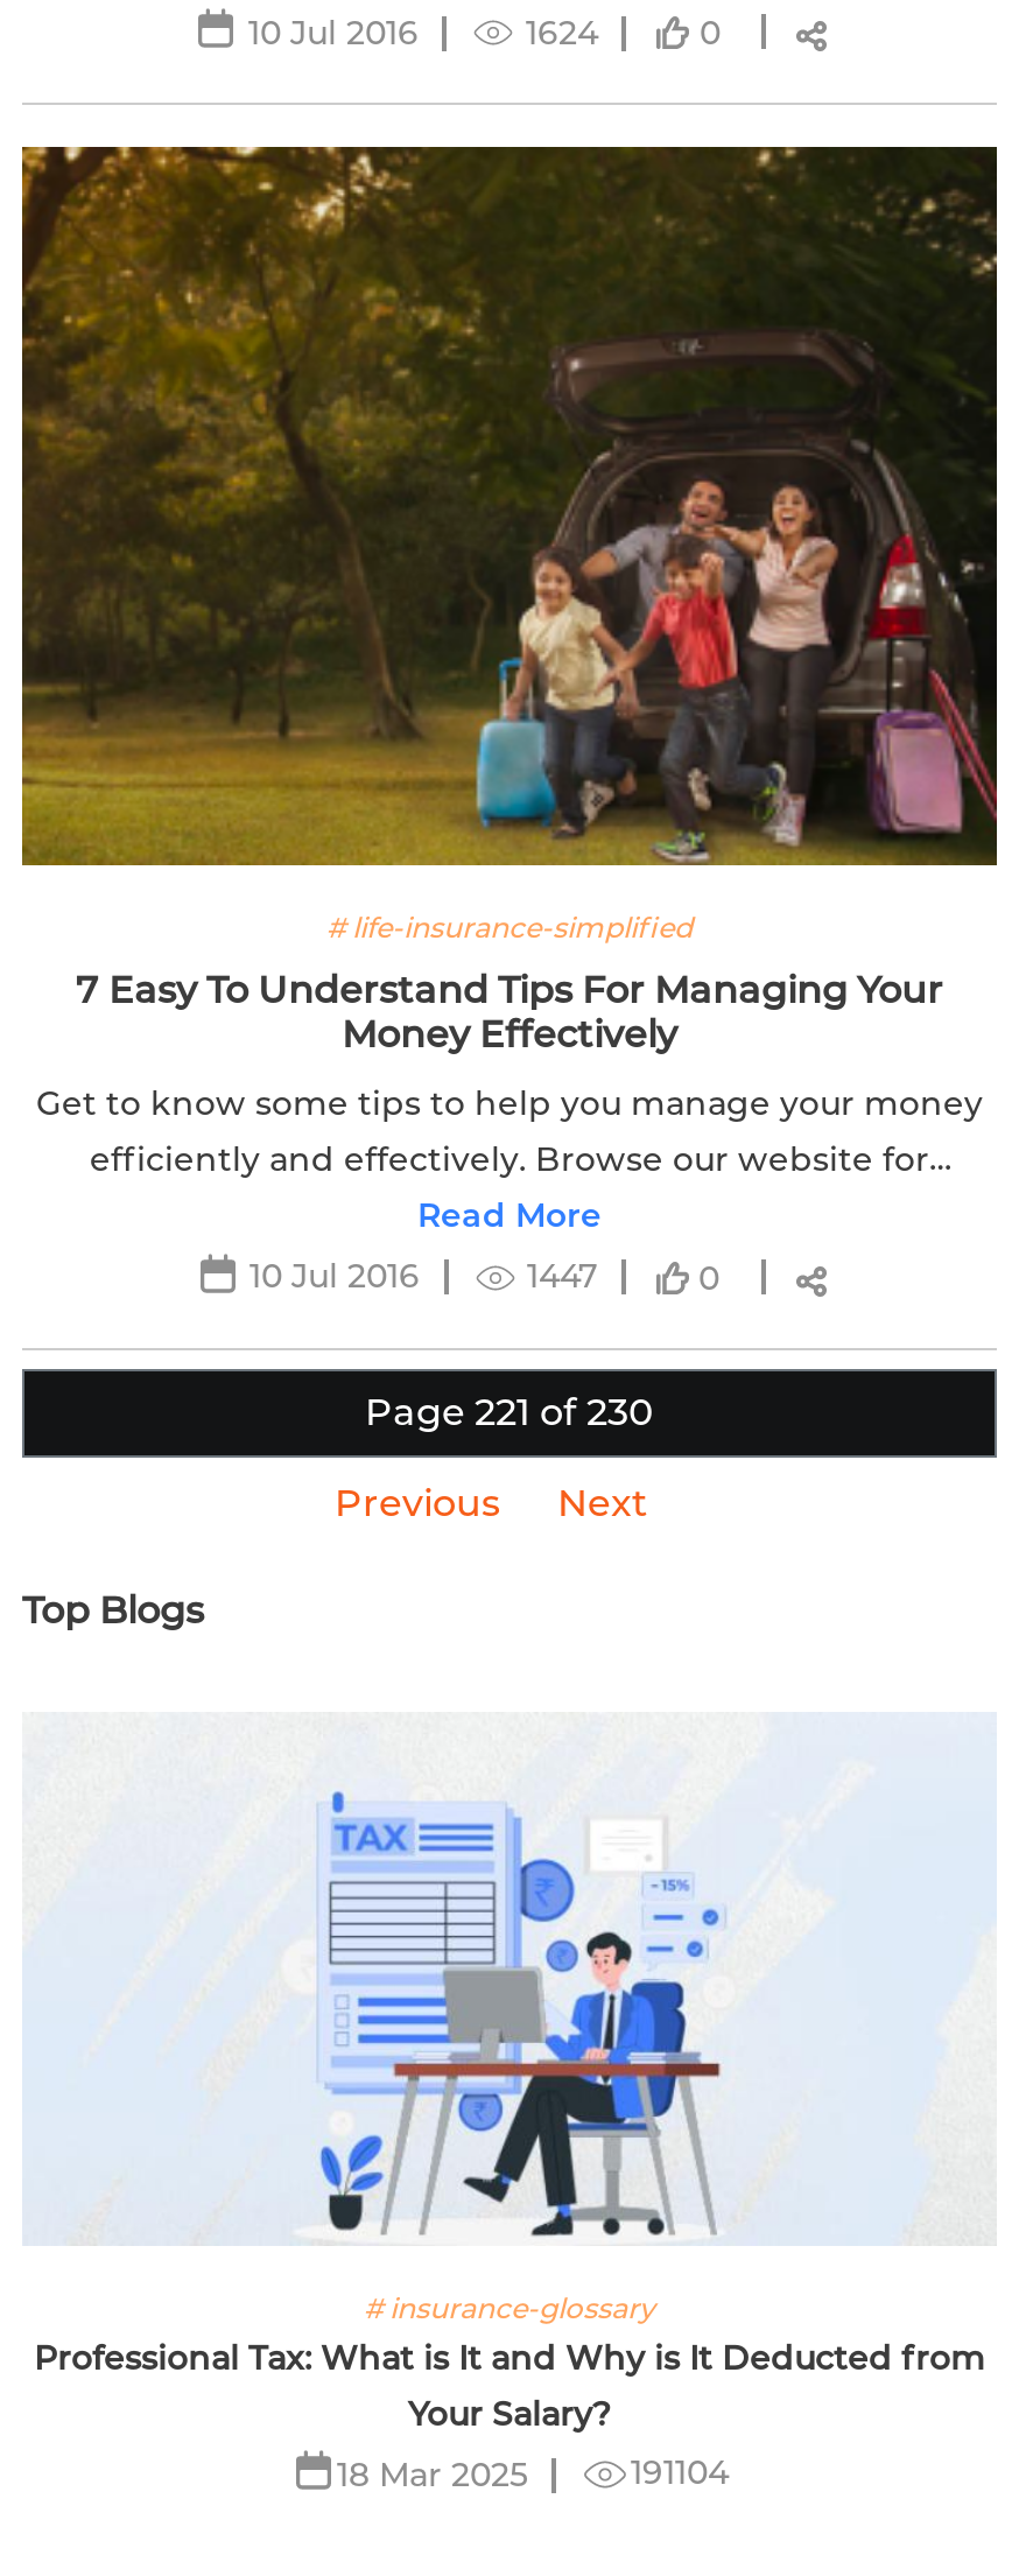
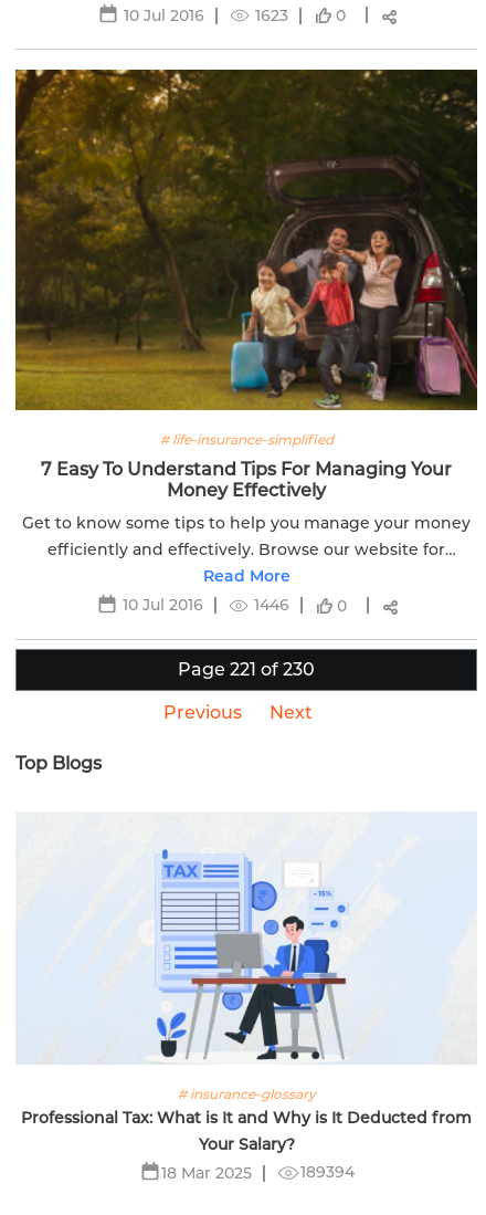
[516,11,598,53] 1624 -> [250,5,288,25] 1623
[518,1256,597,1298] 1447 -> [249,595,289,615] 1446
[631,2451,729,2493] 191104 -> [300,1162,354,1182] 189394

